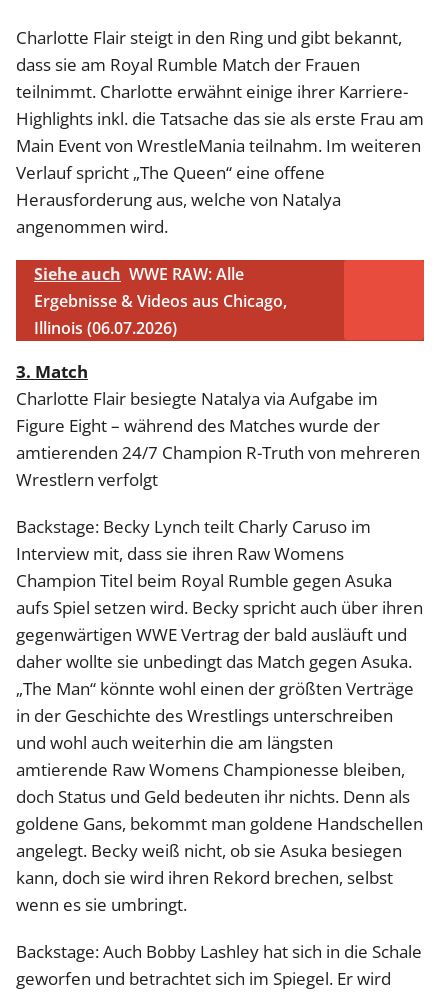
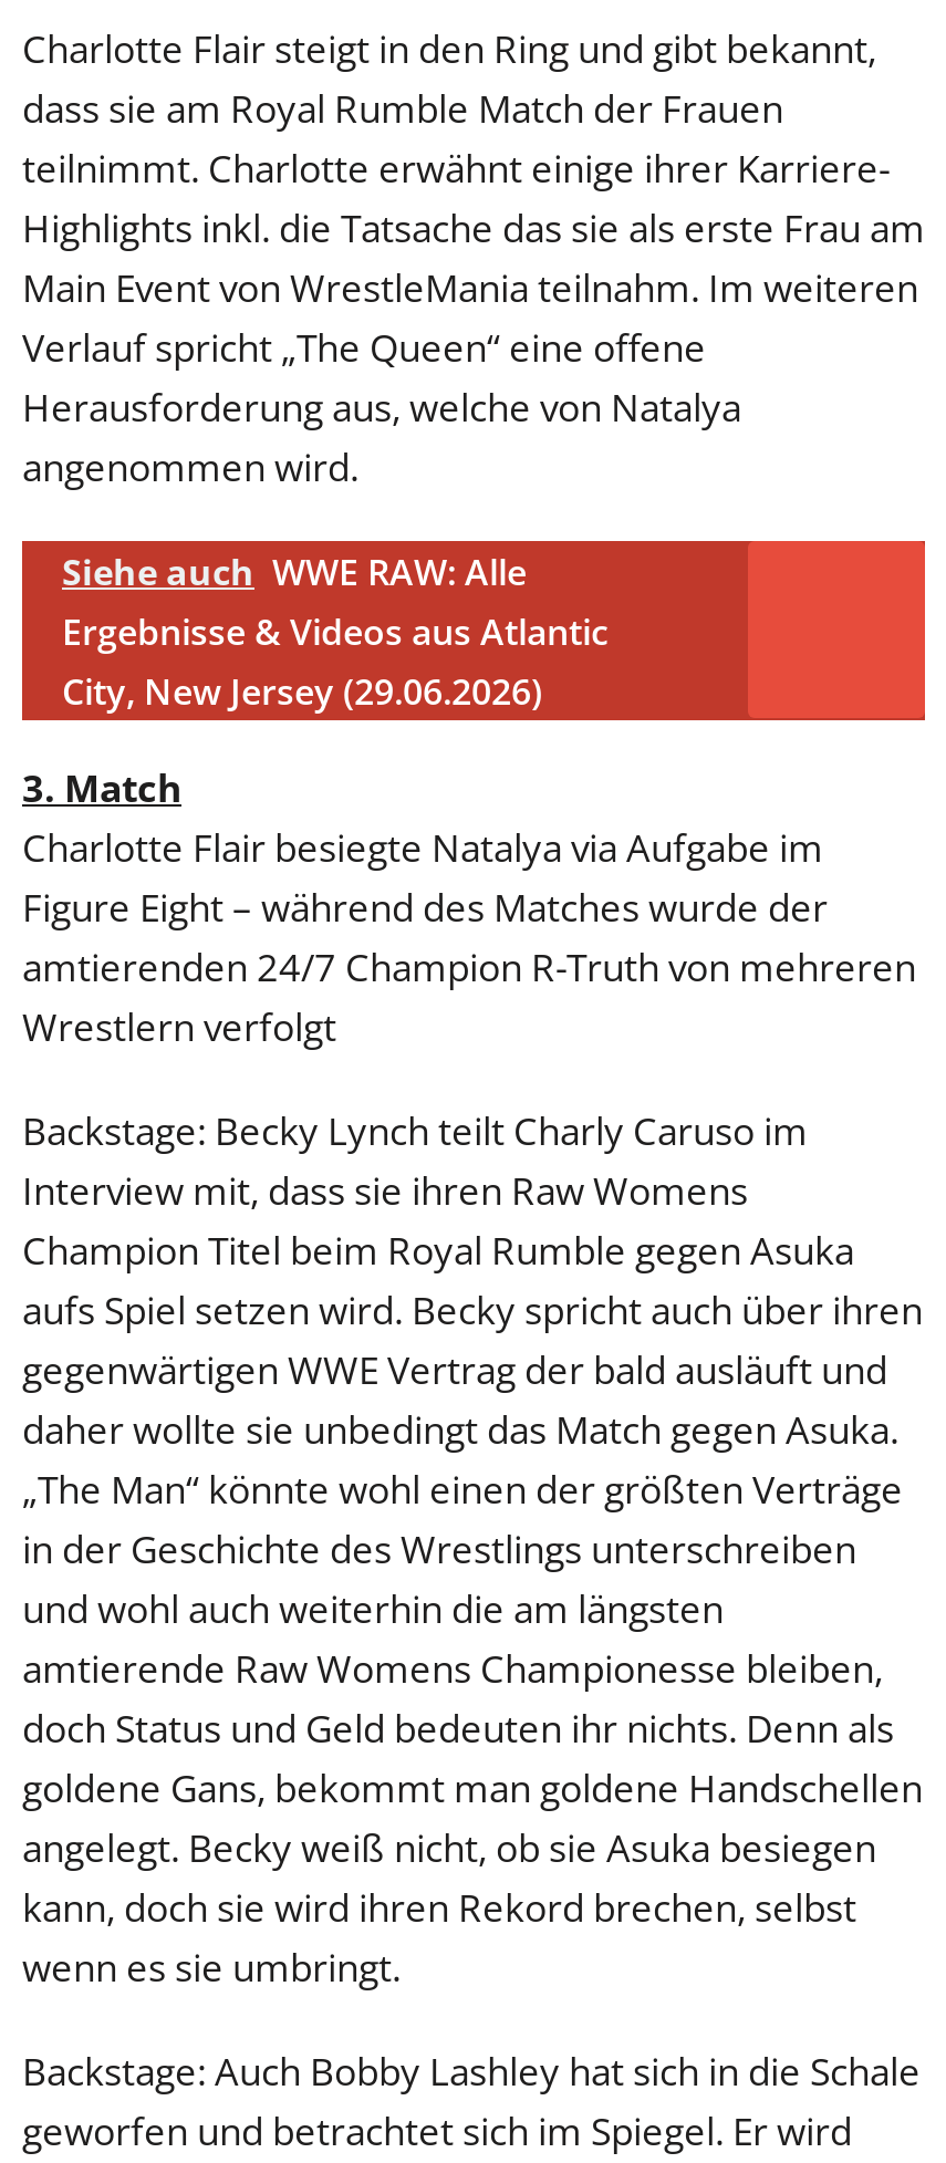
[34,290,287,339] Ergebnisse & Videos aus Chicago, | Illinois (06.07.2026) -> [62,608,609,716] Ergebnisse & Videos aus Atlantic | City, New Jersey (29.06.2026)

